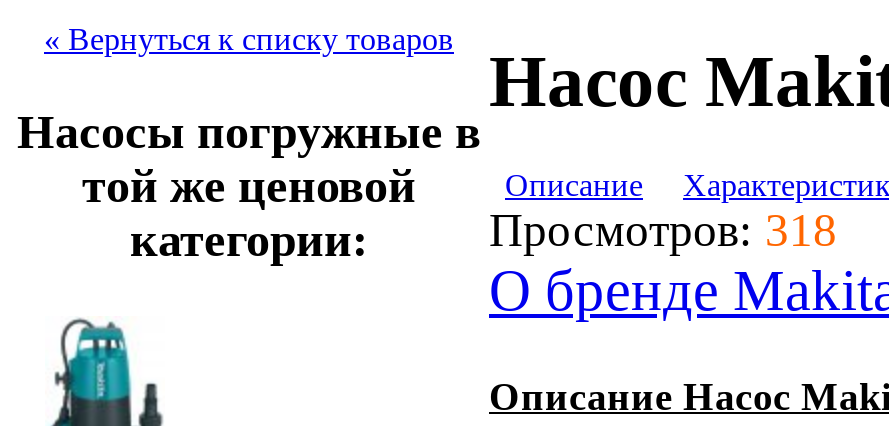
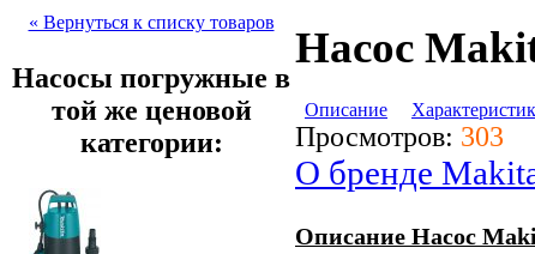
[489,204,837,256] Просмотров: 318 -> [295,121,504,152] Просмотров: 303

